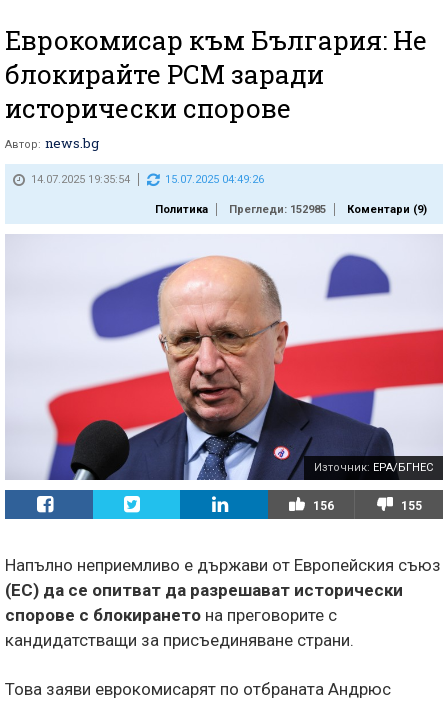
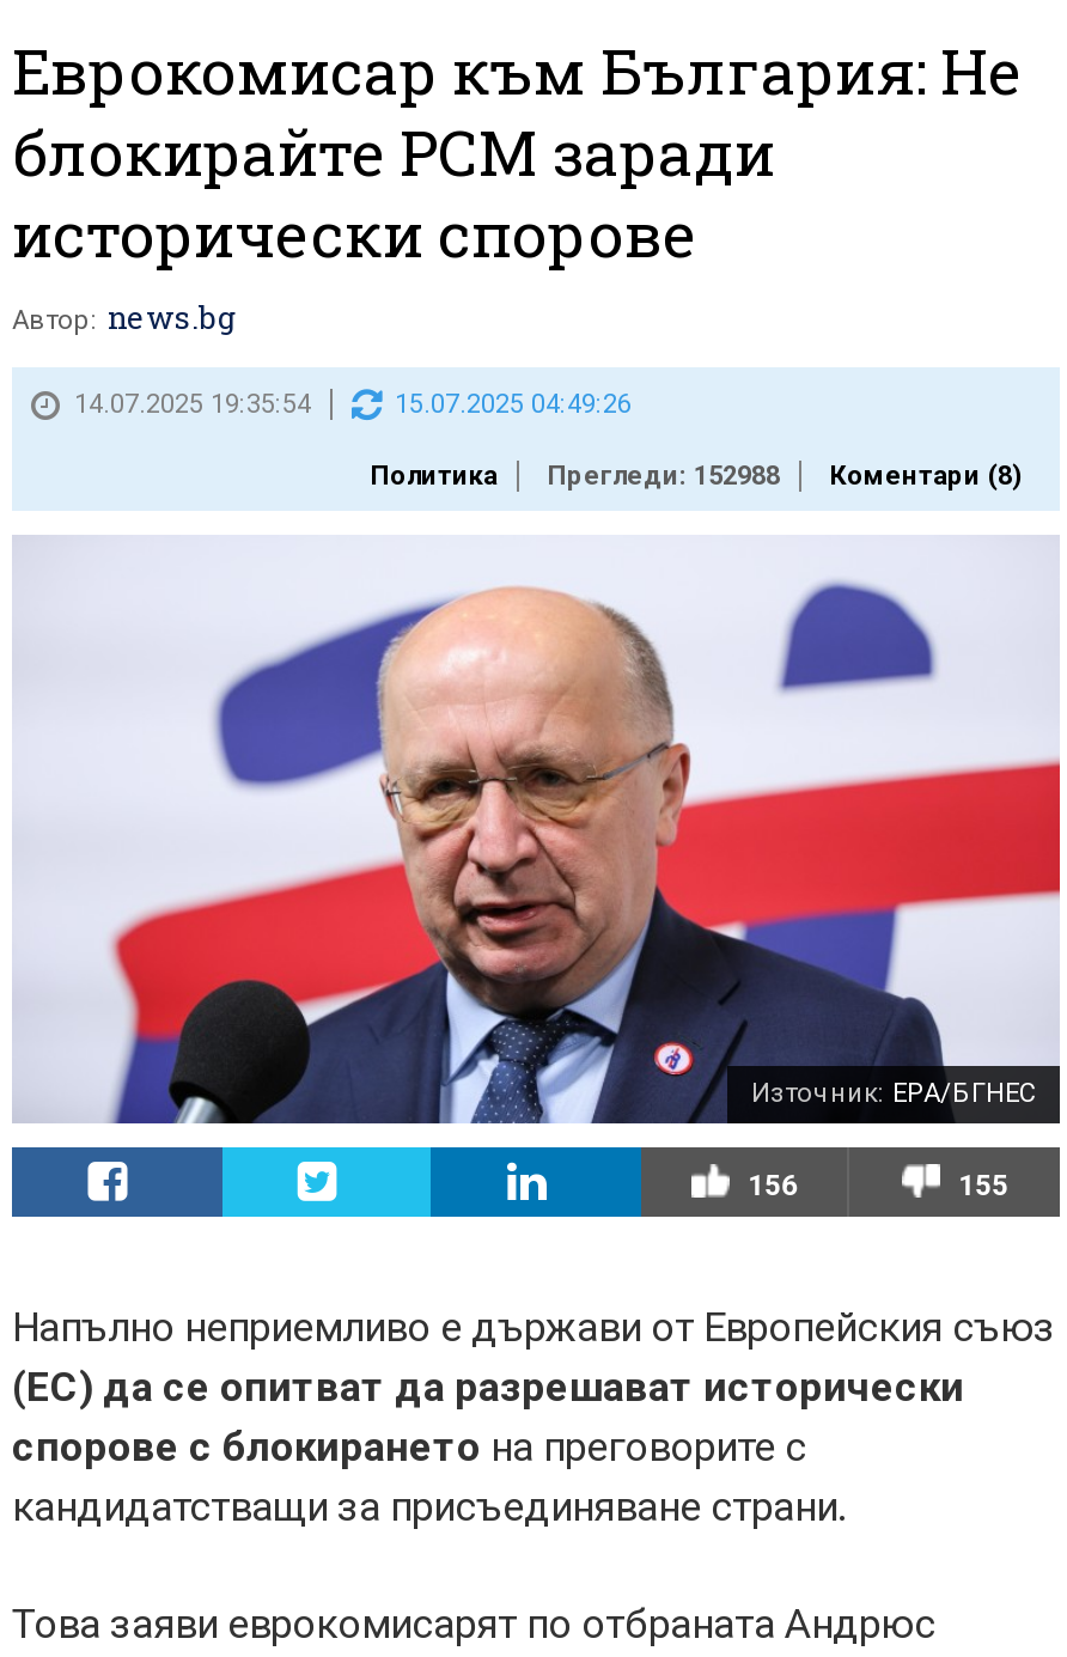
[229,203,326,216] Прегледи: 152985 -> [548,460,780,491] Прегледи: 152988
[347,203,427,216] Коментари (9) -> [830,460,1022,491] Коментари (8)

